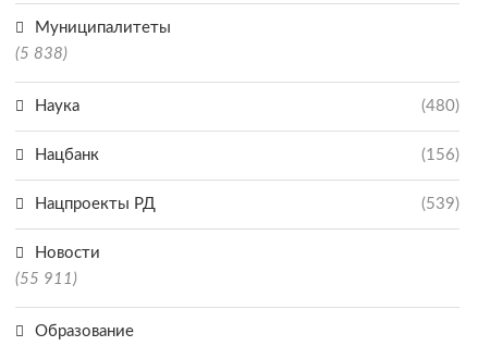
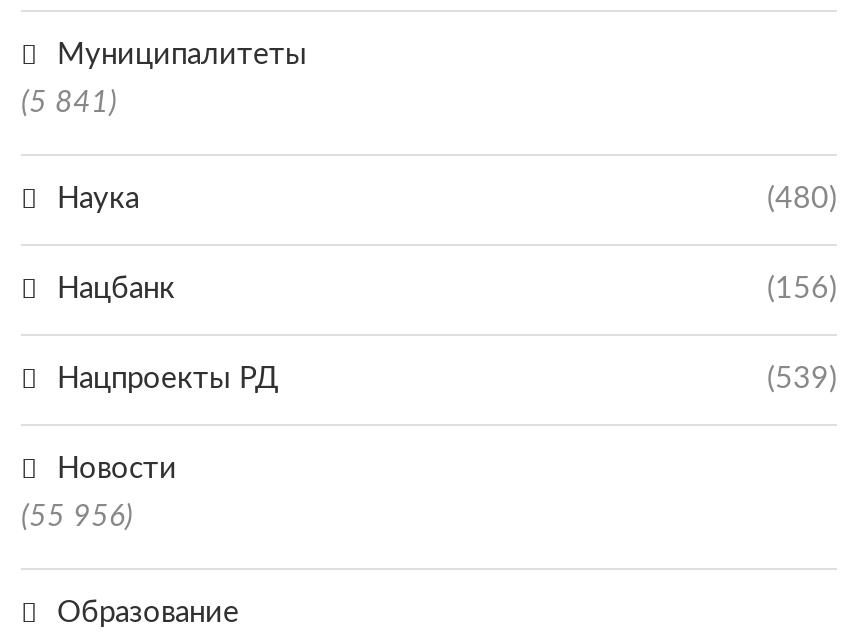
[15,46,68,62] (5 838) -> [21,88,117,118] (5 841)
[15,271,77,287] (55 911) -> [21,502,133,532] (55 956)

